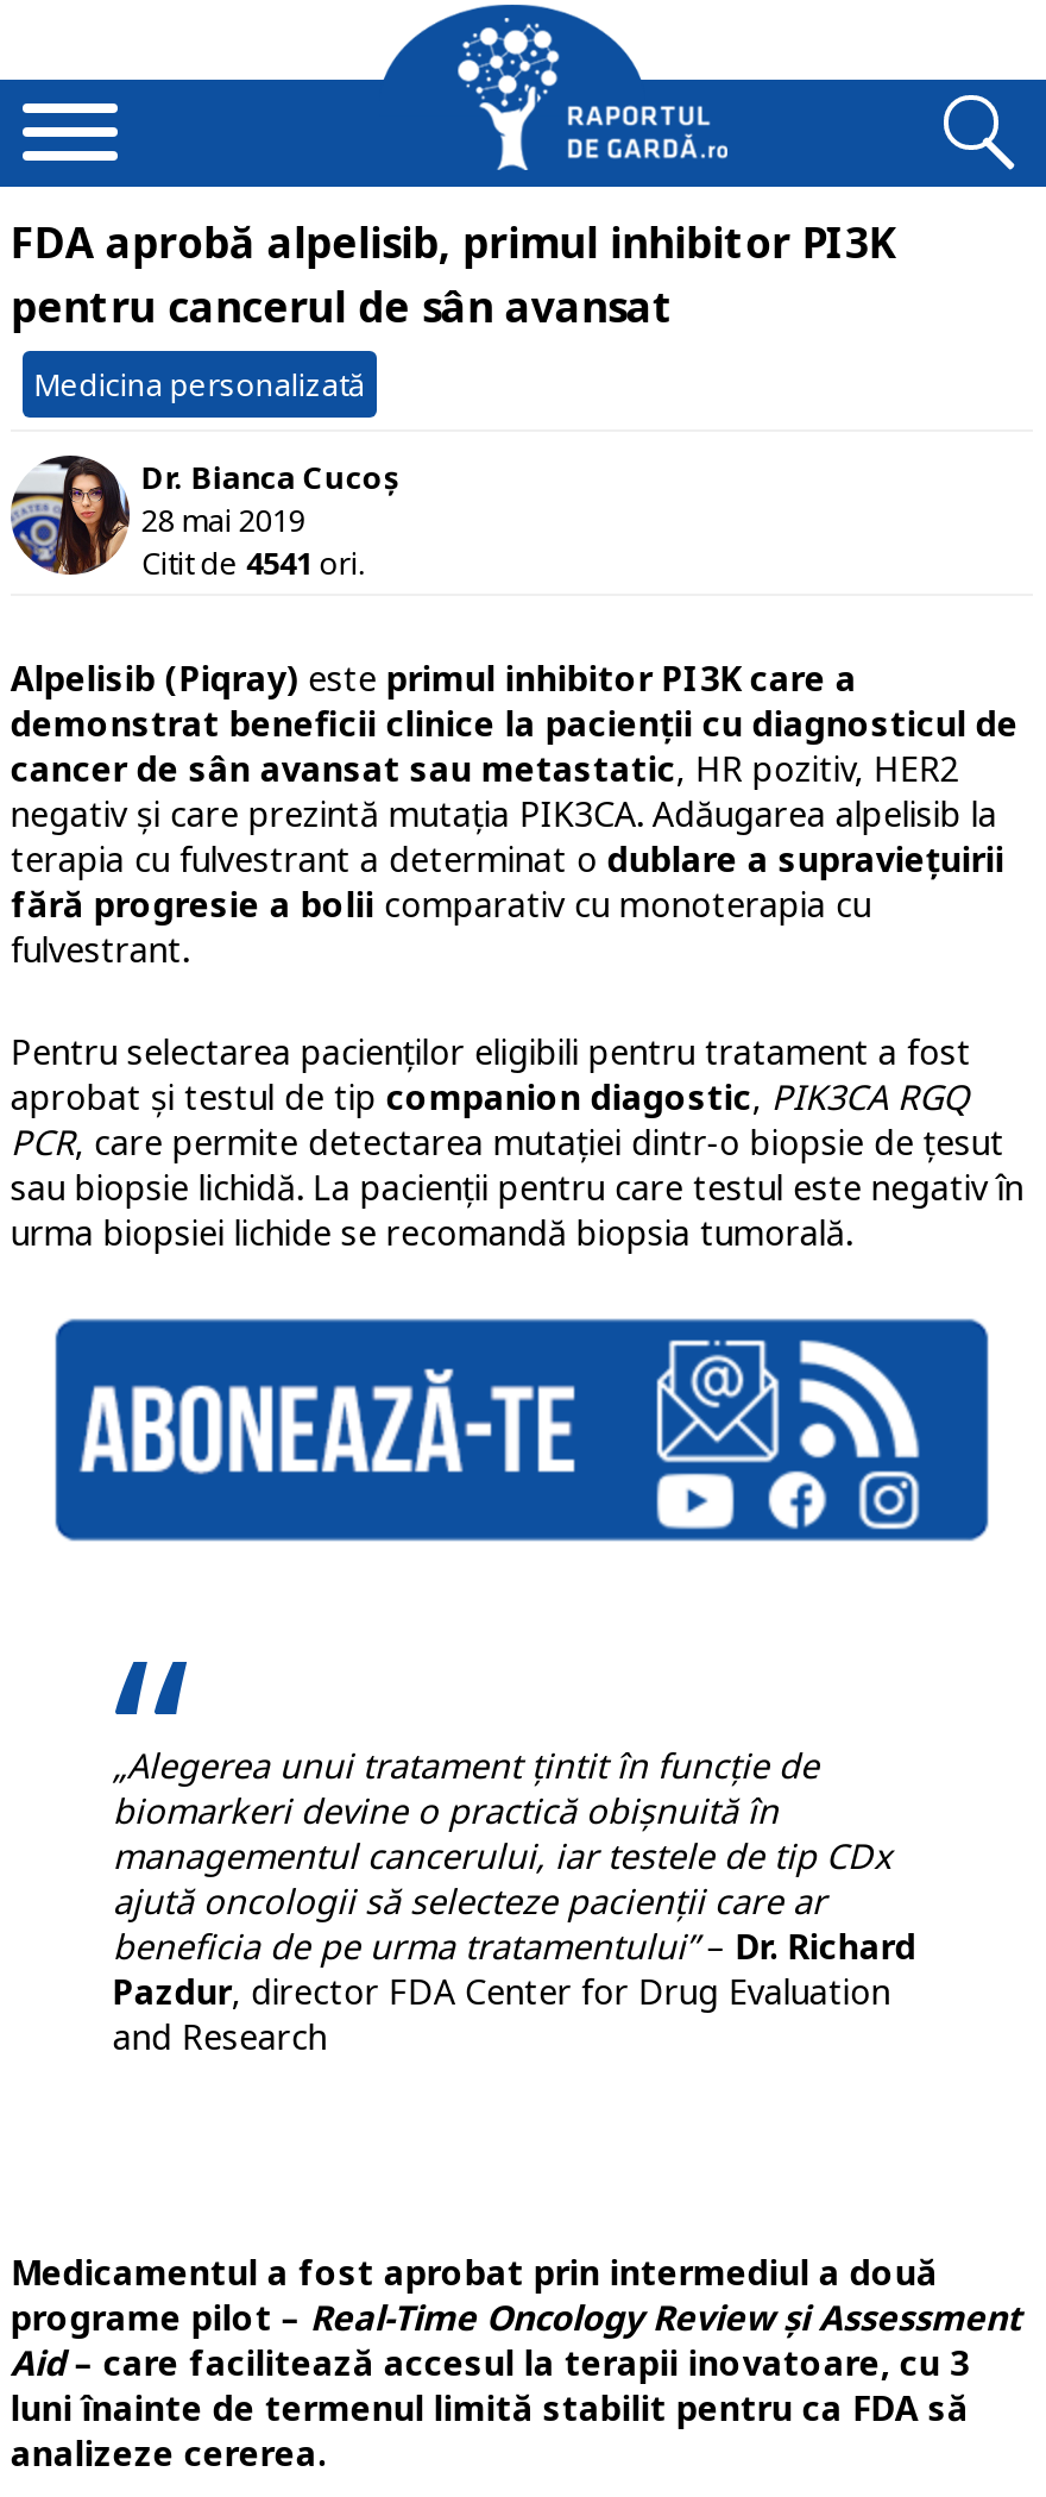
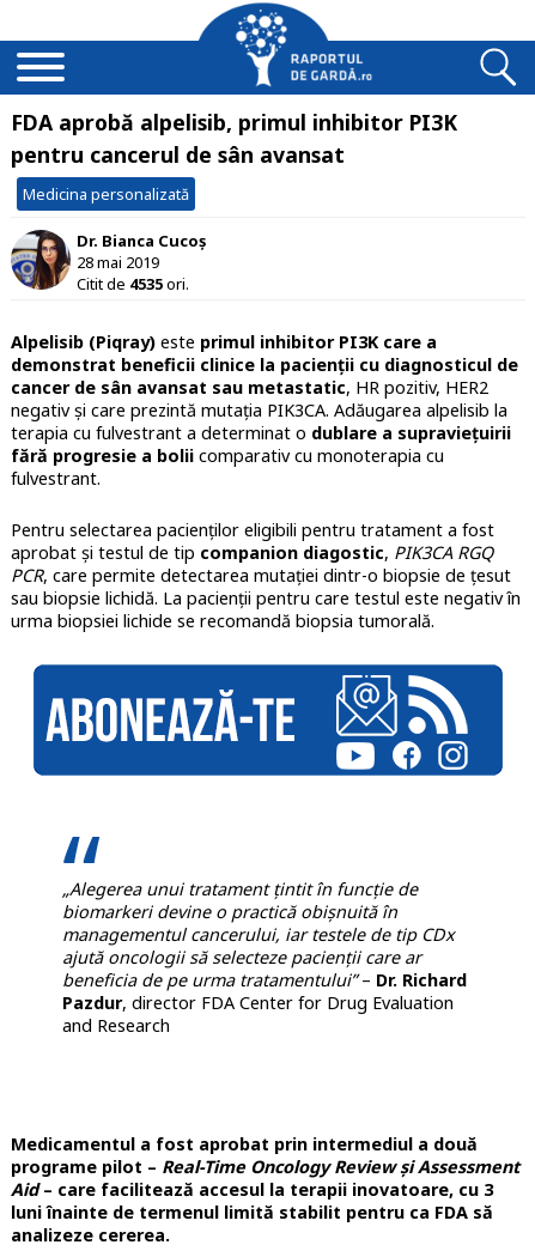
[141,540,365,583] Citit de 4541 ori. -> [76,272,189,294] Citit de 4535 ori.

